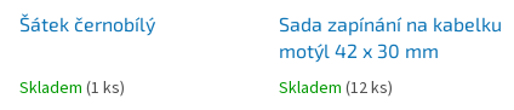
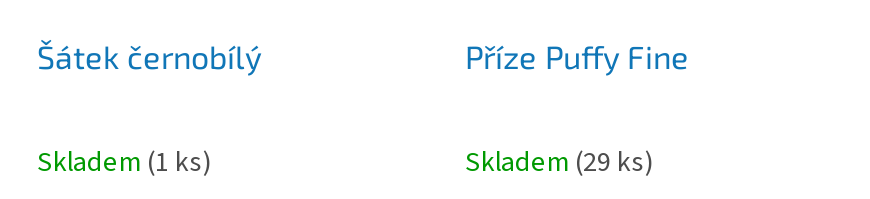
[279,12,502,62] Sada zapínání na kabelku | motýl 42 x 30 mm -> [465,37,689,75] Příze Puffy Fine
[279,76,393,100] Skladem (12 ks) -> [465,143,653,183] Skladem (29 ks)

